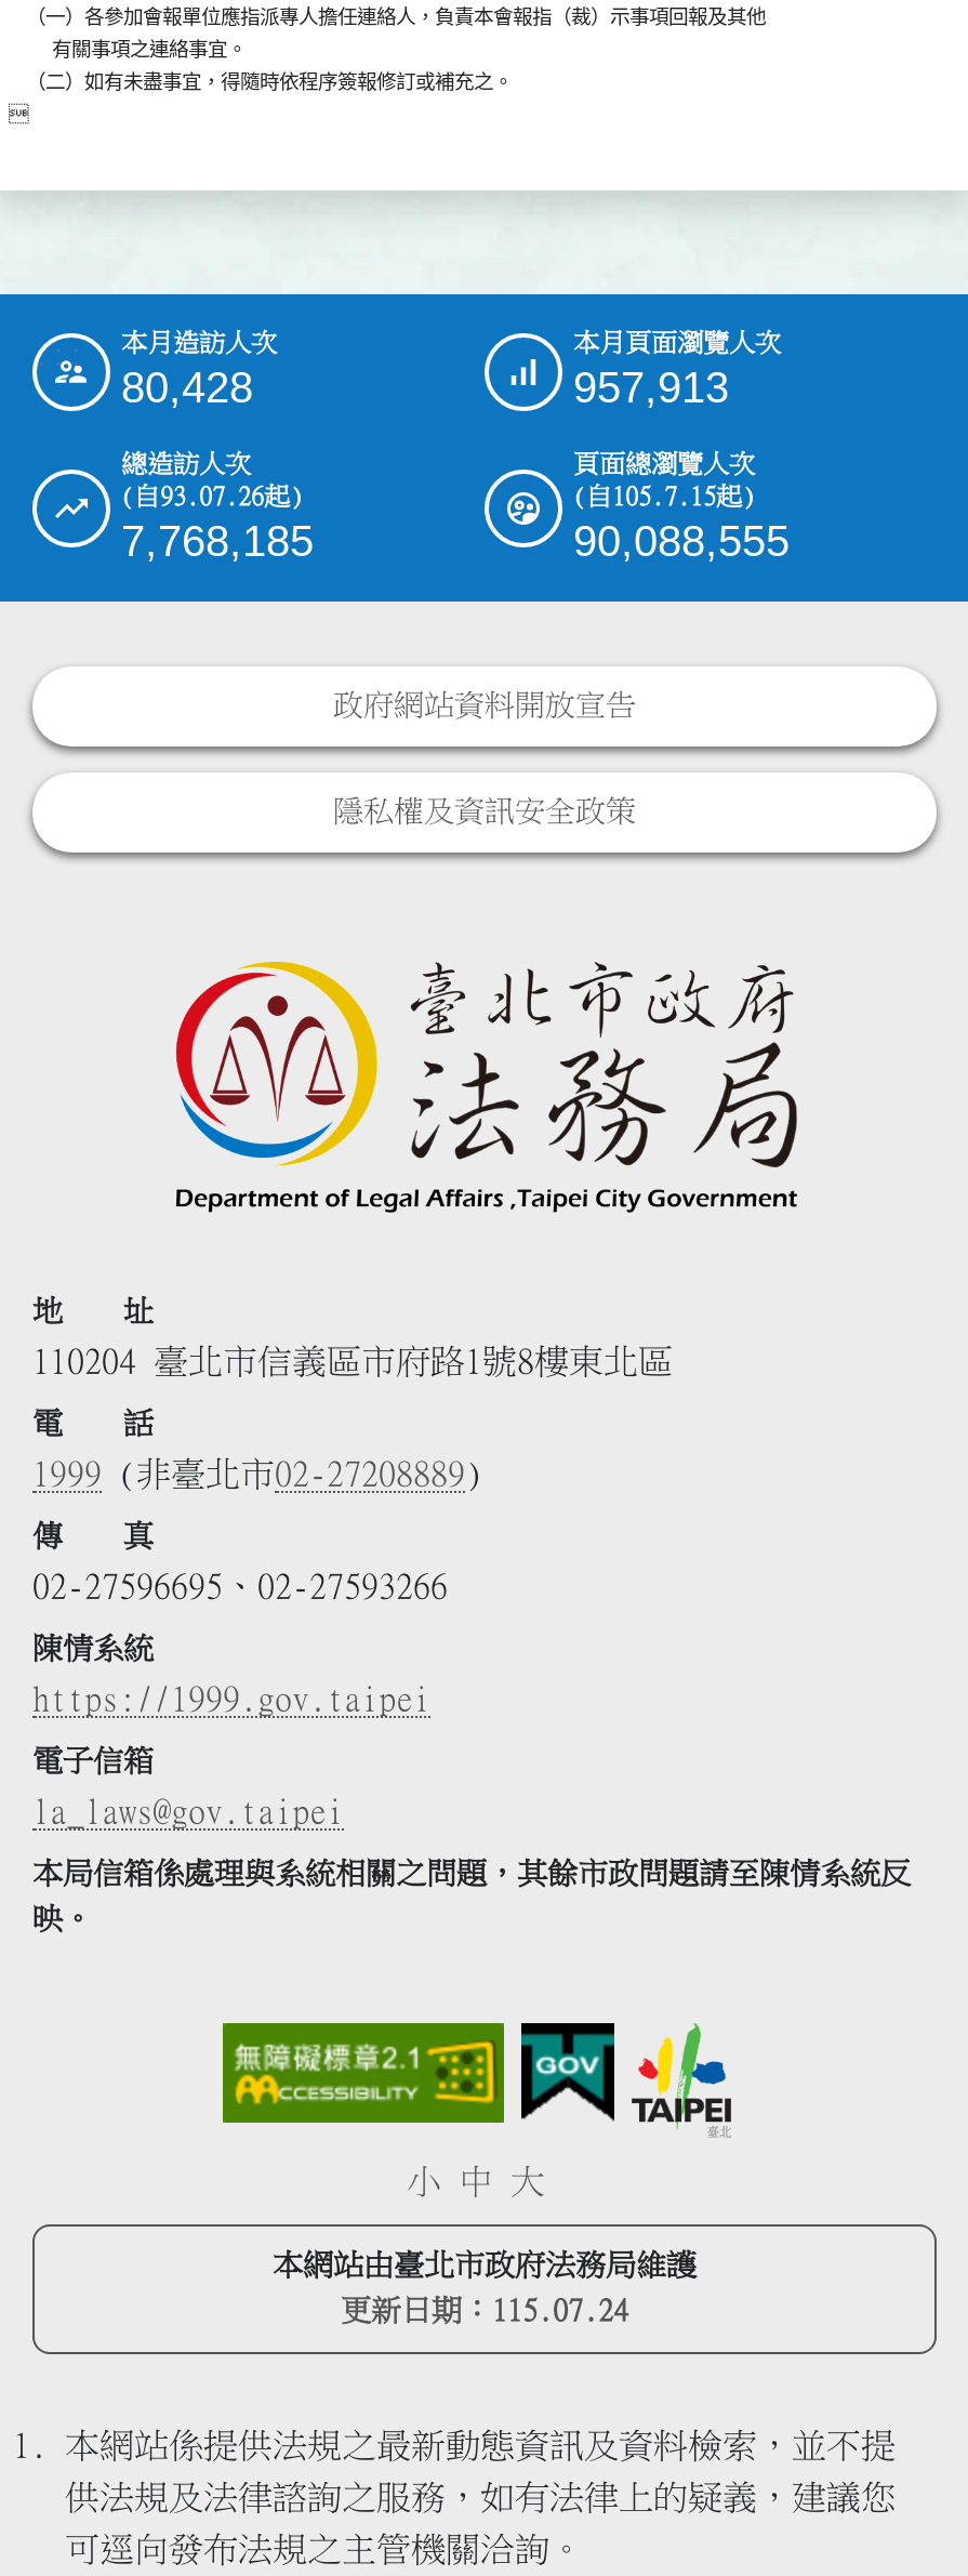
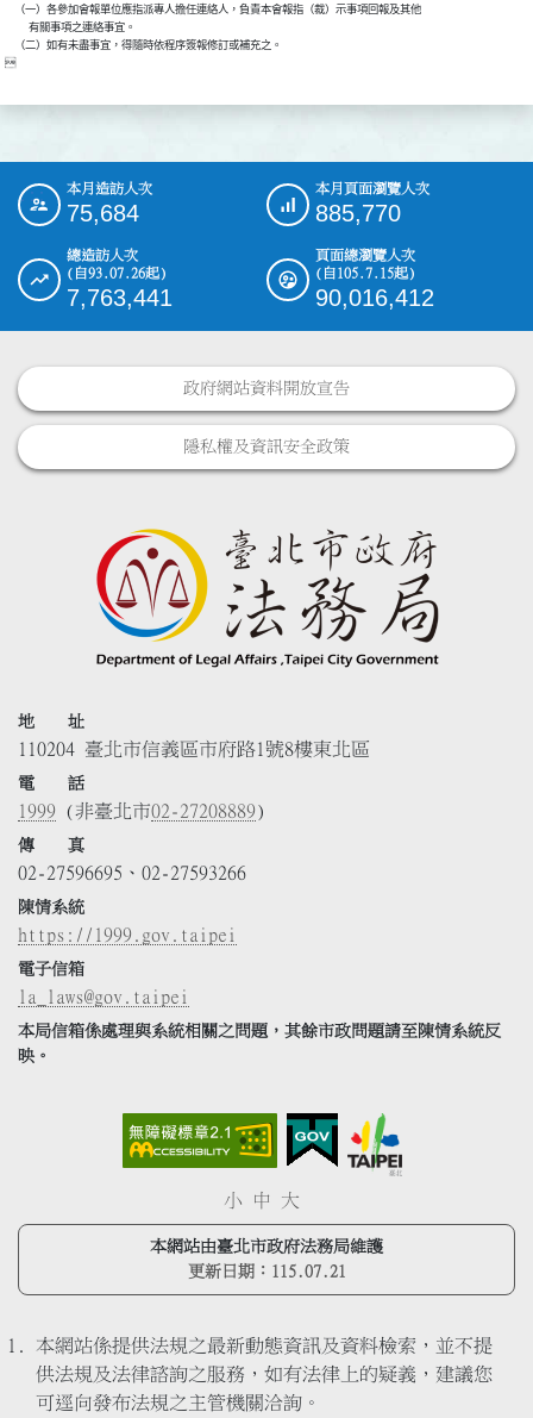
[121,365,253,412] 80,428 -> [67,201,139,227] 75,684
[573,365,729,412] 957,913 -> [315,201,401,227] 885,770
[121,518,314,566] 7,768,185 -> [67,285,173,311] 7,763,441
[573,518,790,566] 90,088,555 -> [315,285,434,311] 90,016,412
[341,2295,628,2325] 更新日期：115.07.24 -> [187,1263,346,1279] 更新日期：115.07.21

